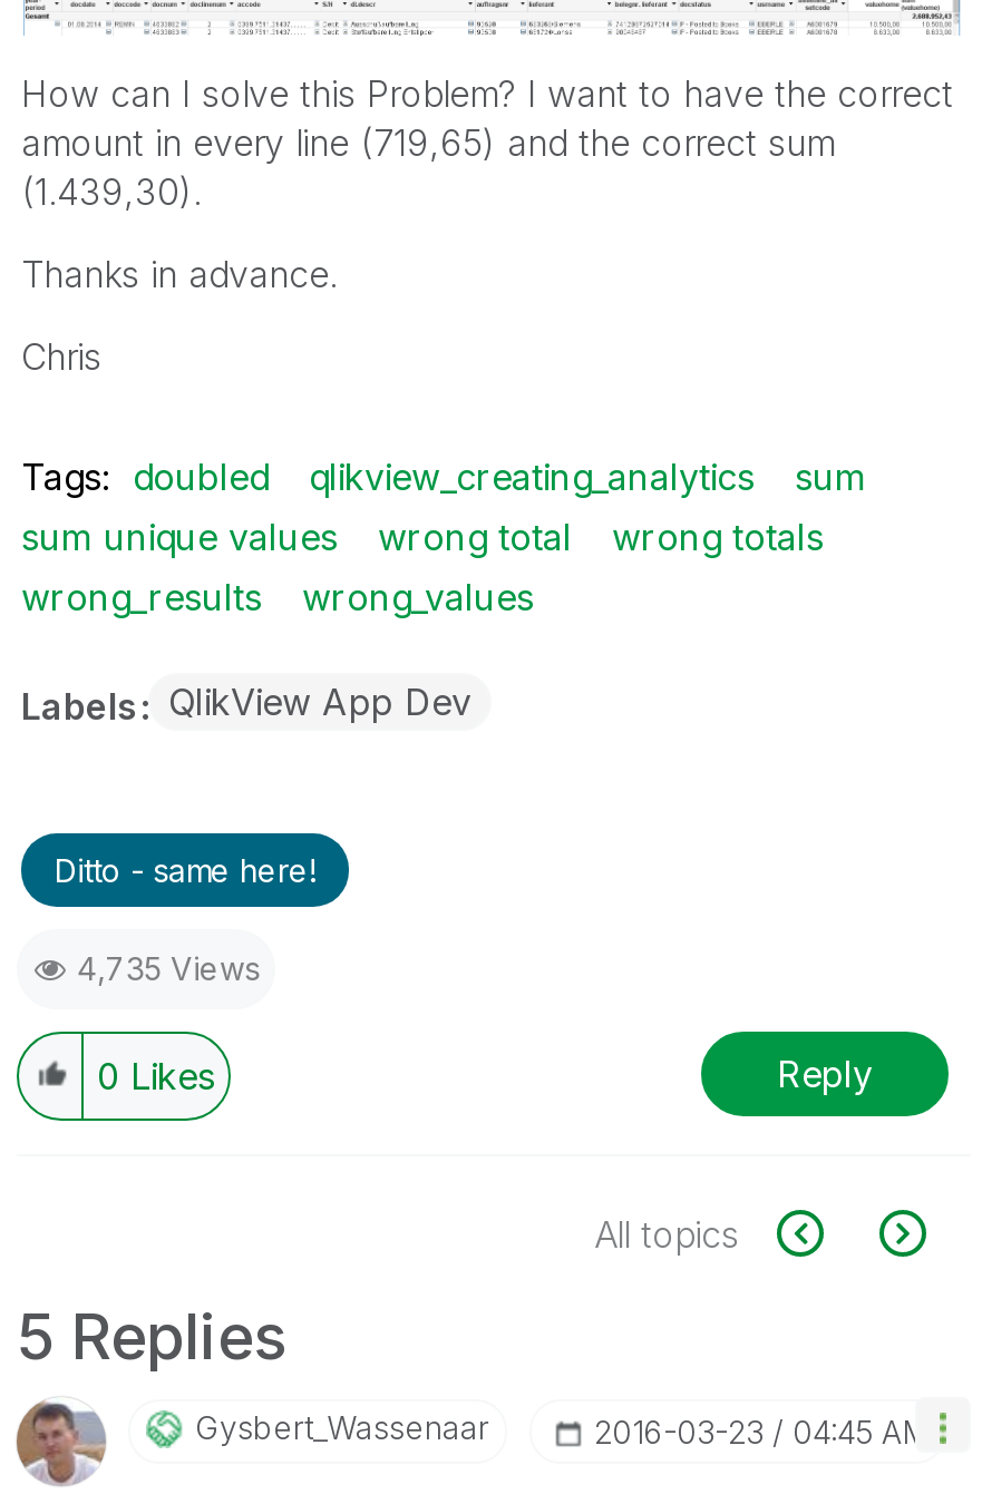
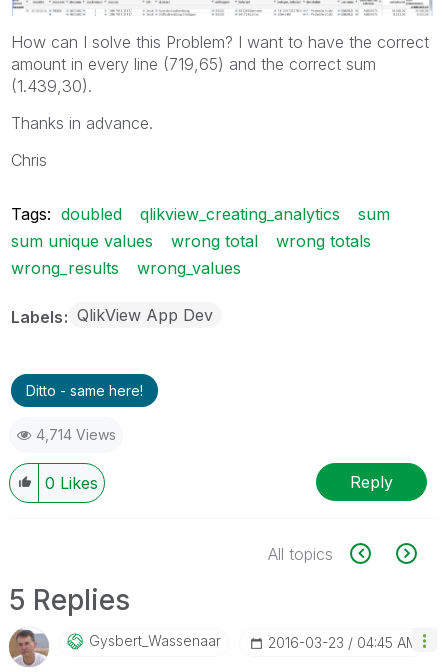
[77,949,260,987] 4,735 Views -> [36,426,116,443] 4,714 Views

